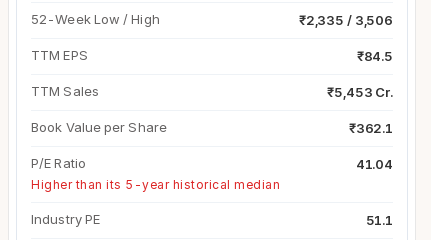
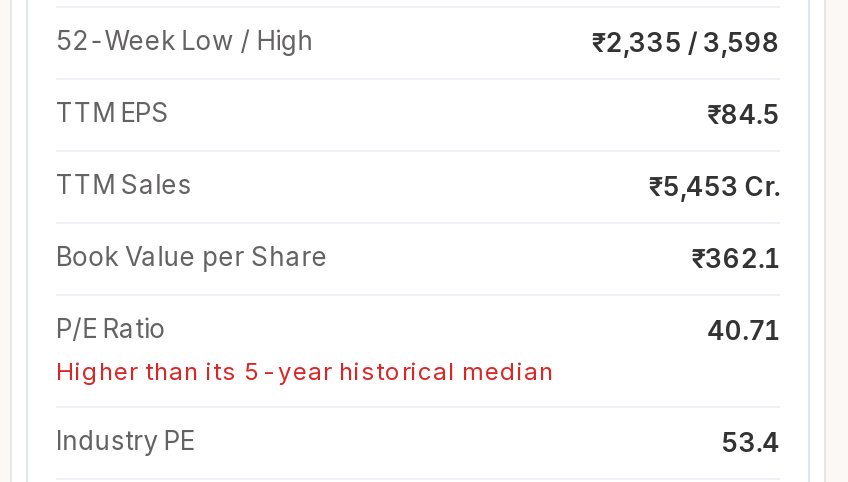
[299,12,393,28] ₹2,335 / 3,506 -> [592,26,780,58] ₹2,335 / 3,598
[356,156,393,172] 41.04 -> [707,314,780,346] 40.71
[365,212,393,228] 51.1 -> [721,426,780,458] 53.4

